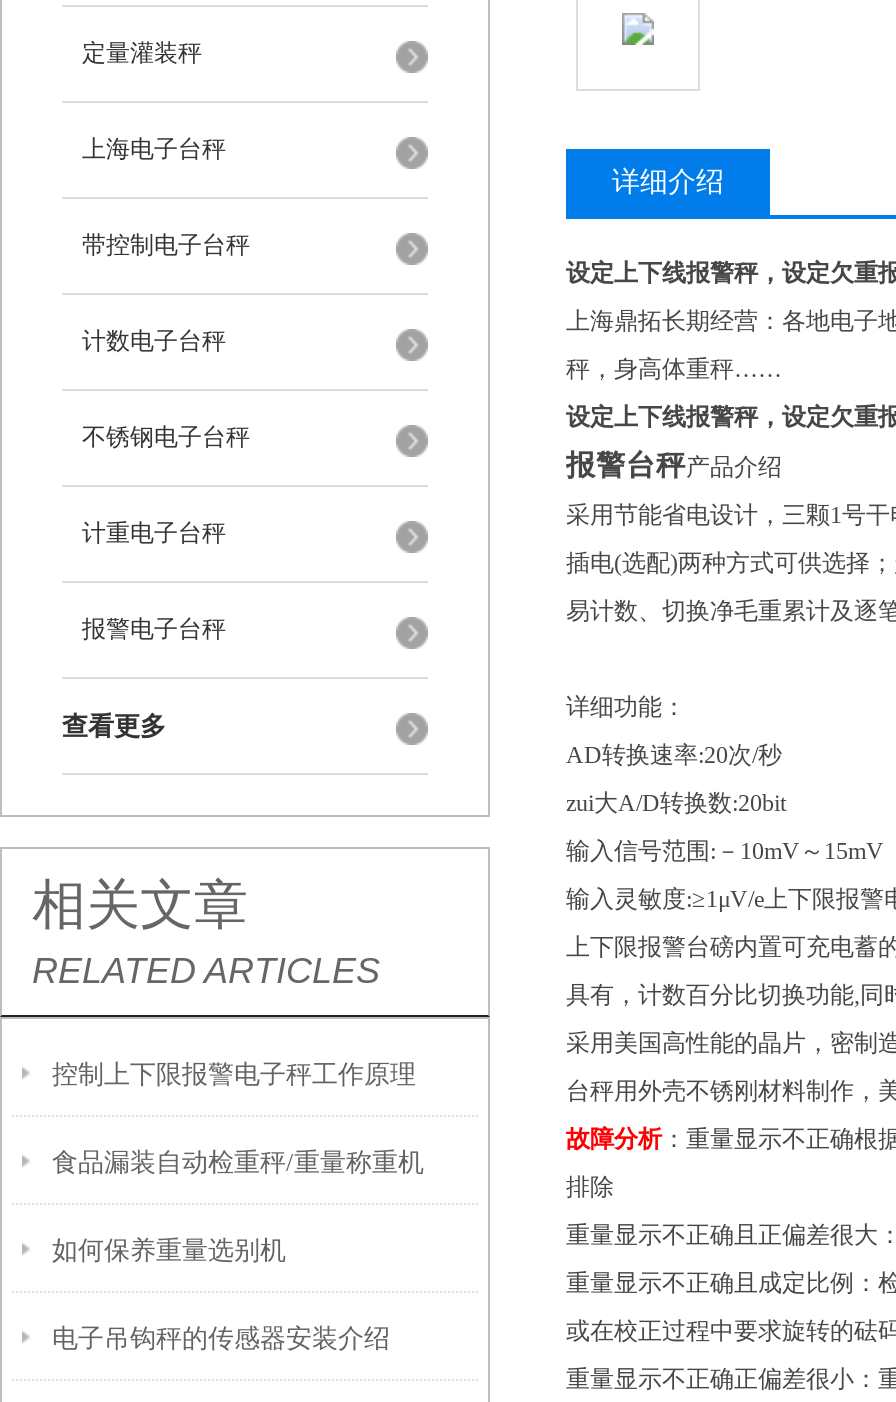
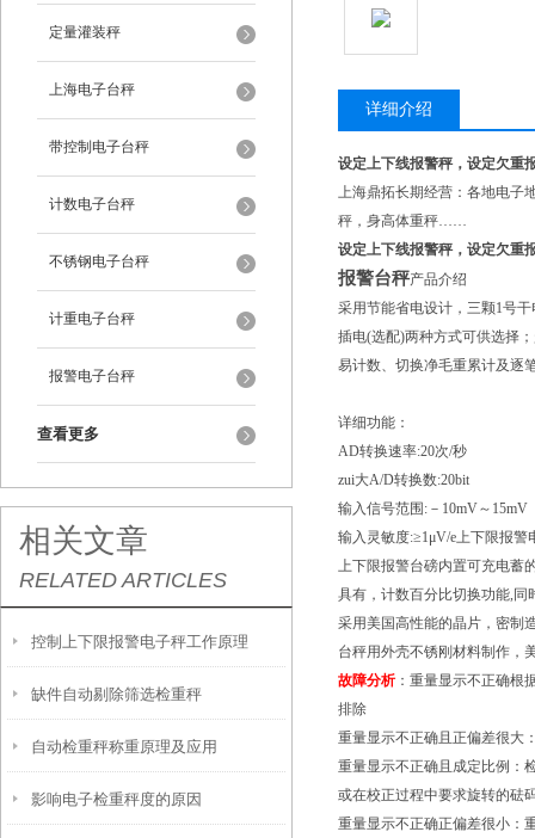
[52,1147,424,1177] 食品漏装自动检重秤/重量称重机 -> [31,685,202,703] 缺件自动剔除筛选检重秤
[52,1235,286,1265] 如何保养重量选别机 -> [31,738,217,756] 自动检重秤称重原理及应用
[52,1323,390,1353] 电子吊钩秤的传感器安装介绍 -> [31,790,202,808] 影响电子检重秤度的原因

